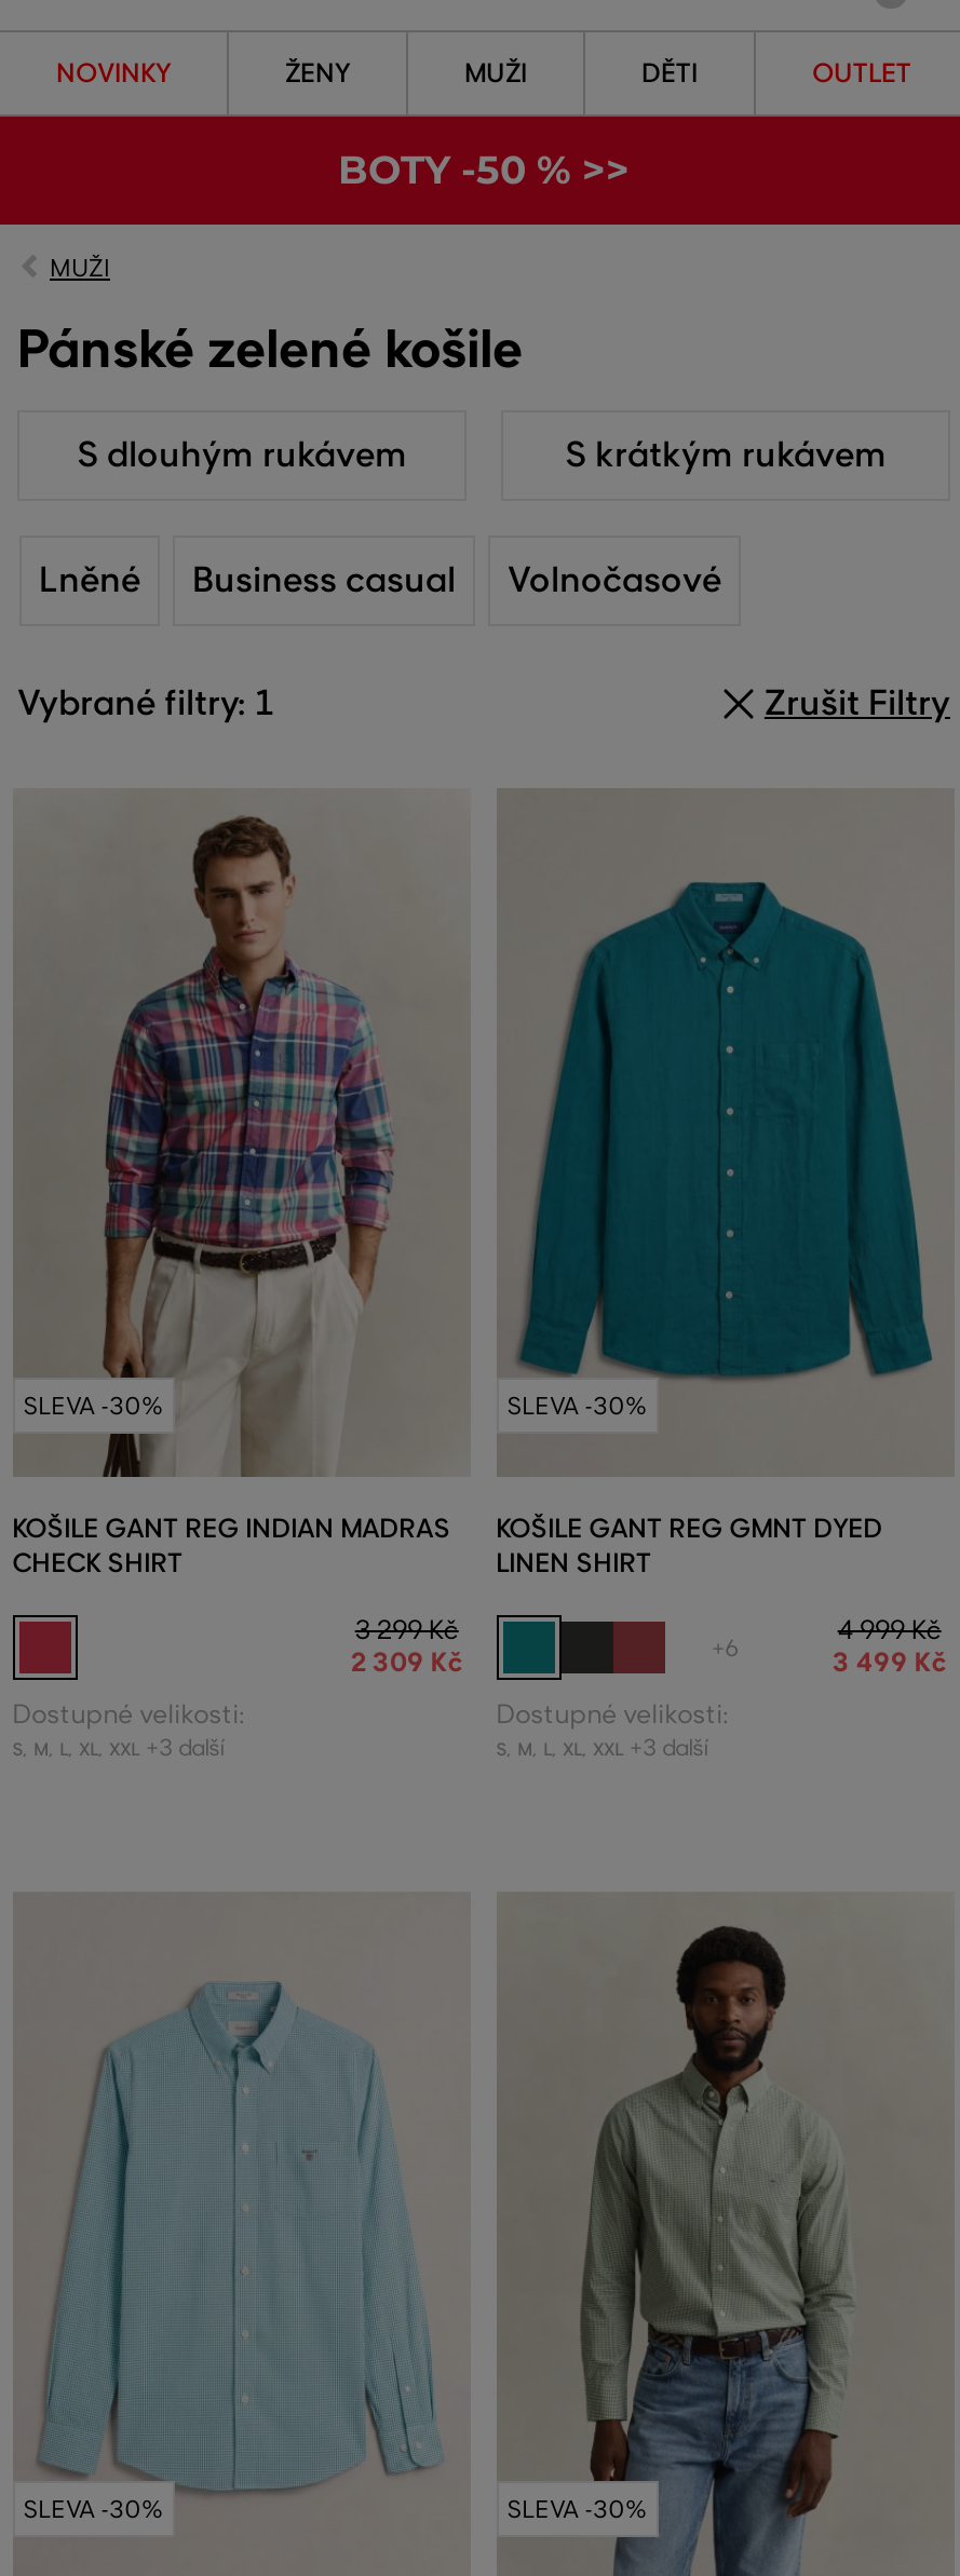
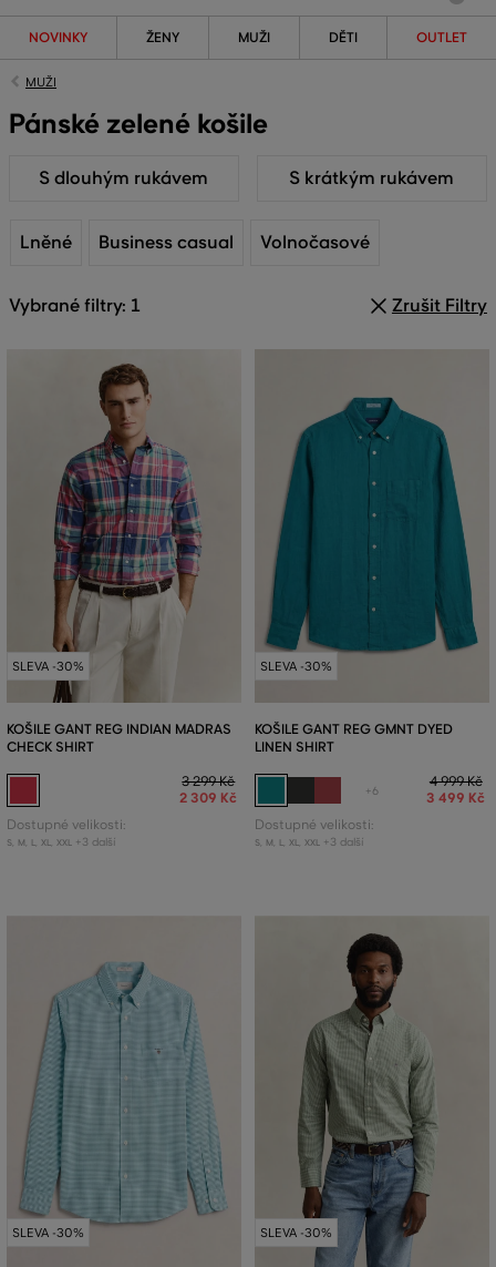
[338,147,630,194] BOTY -50 % >> -> none

